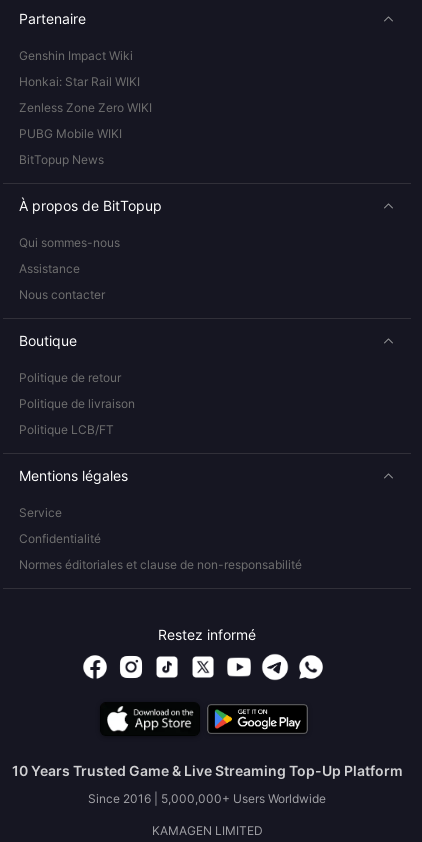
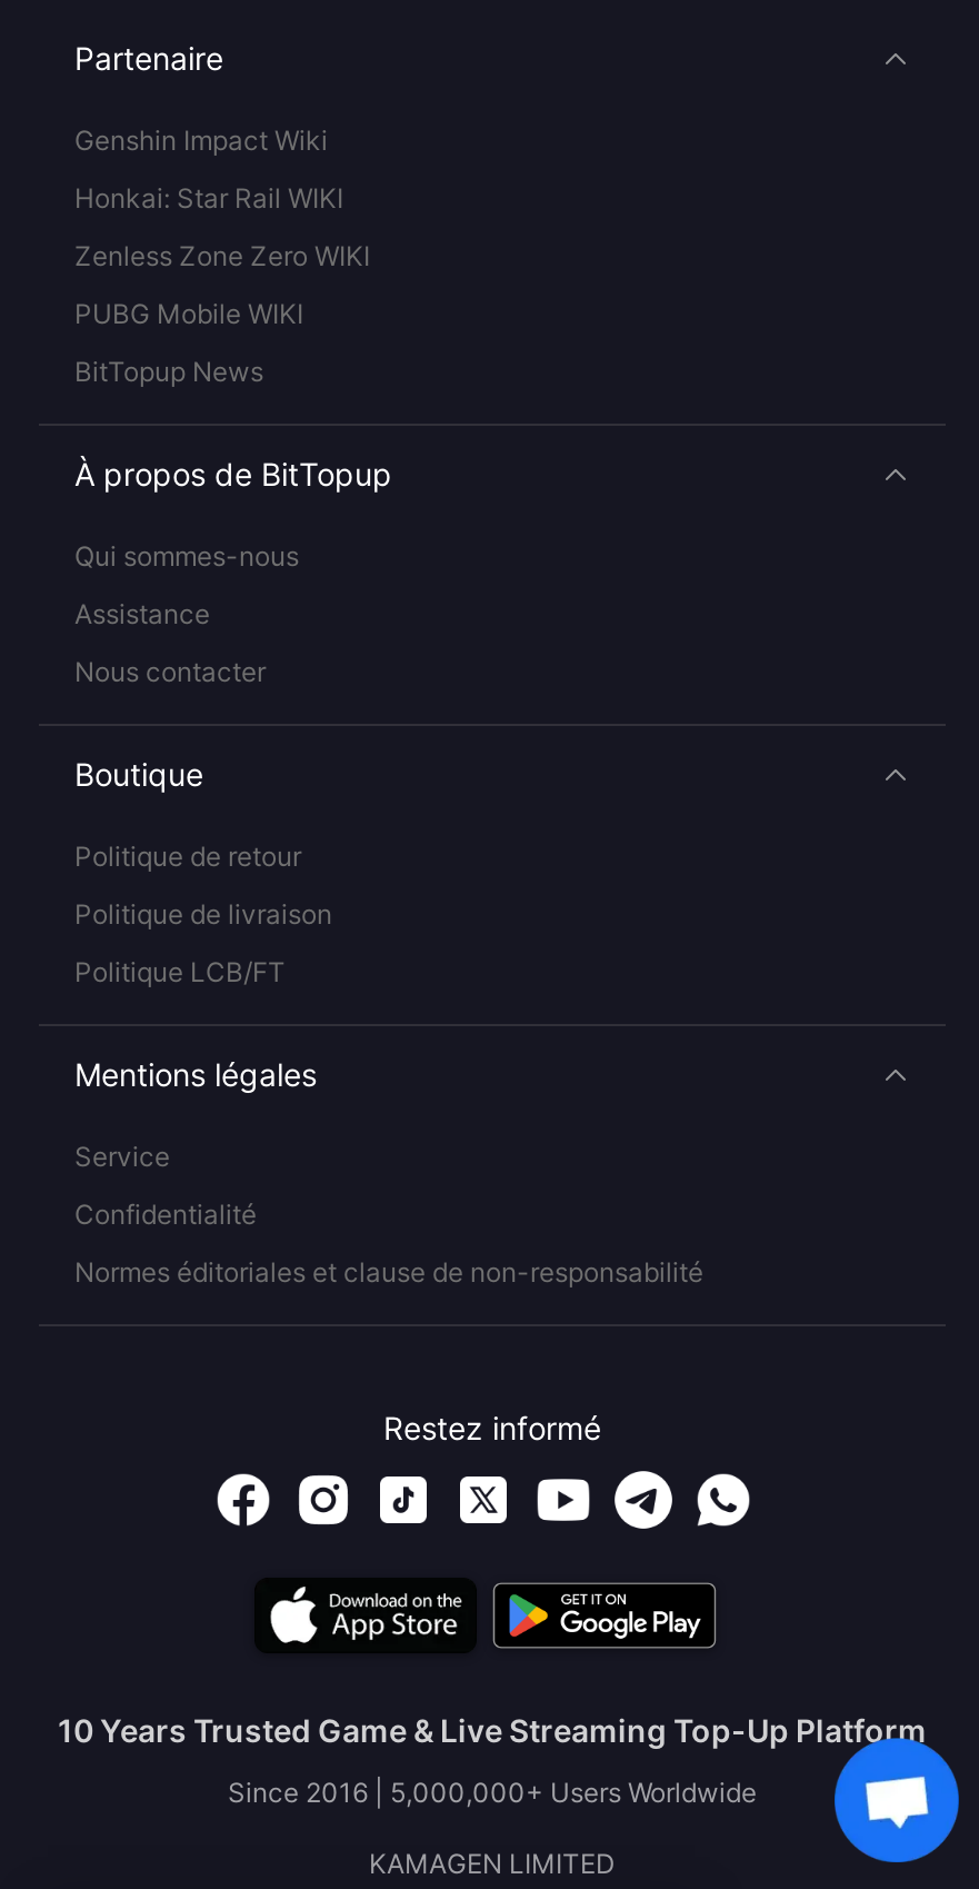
none -> [832,1749,961,1865] [image]

